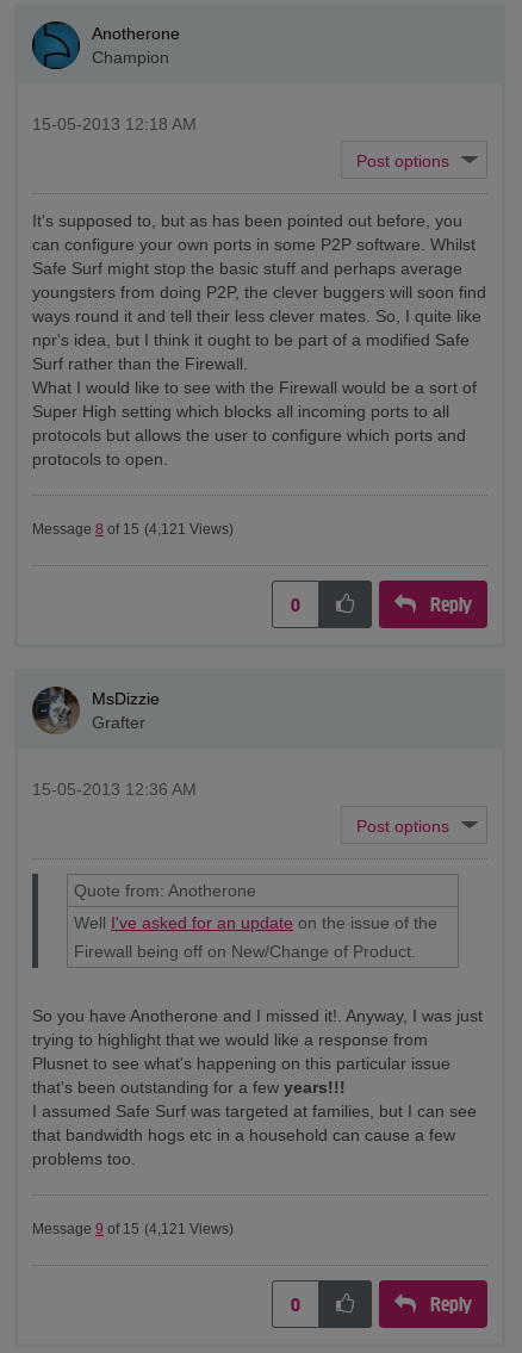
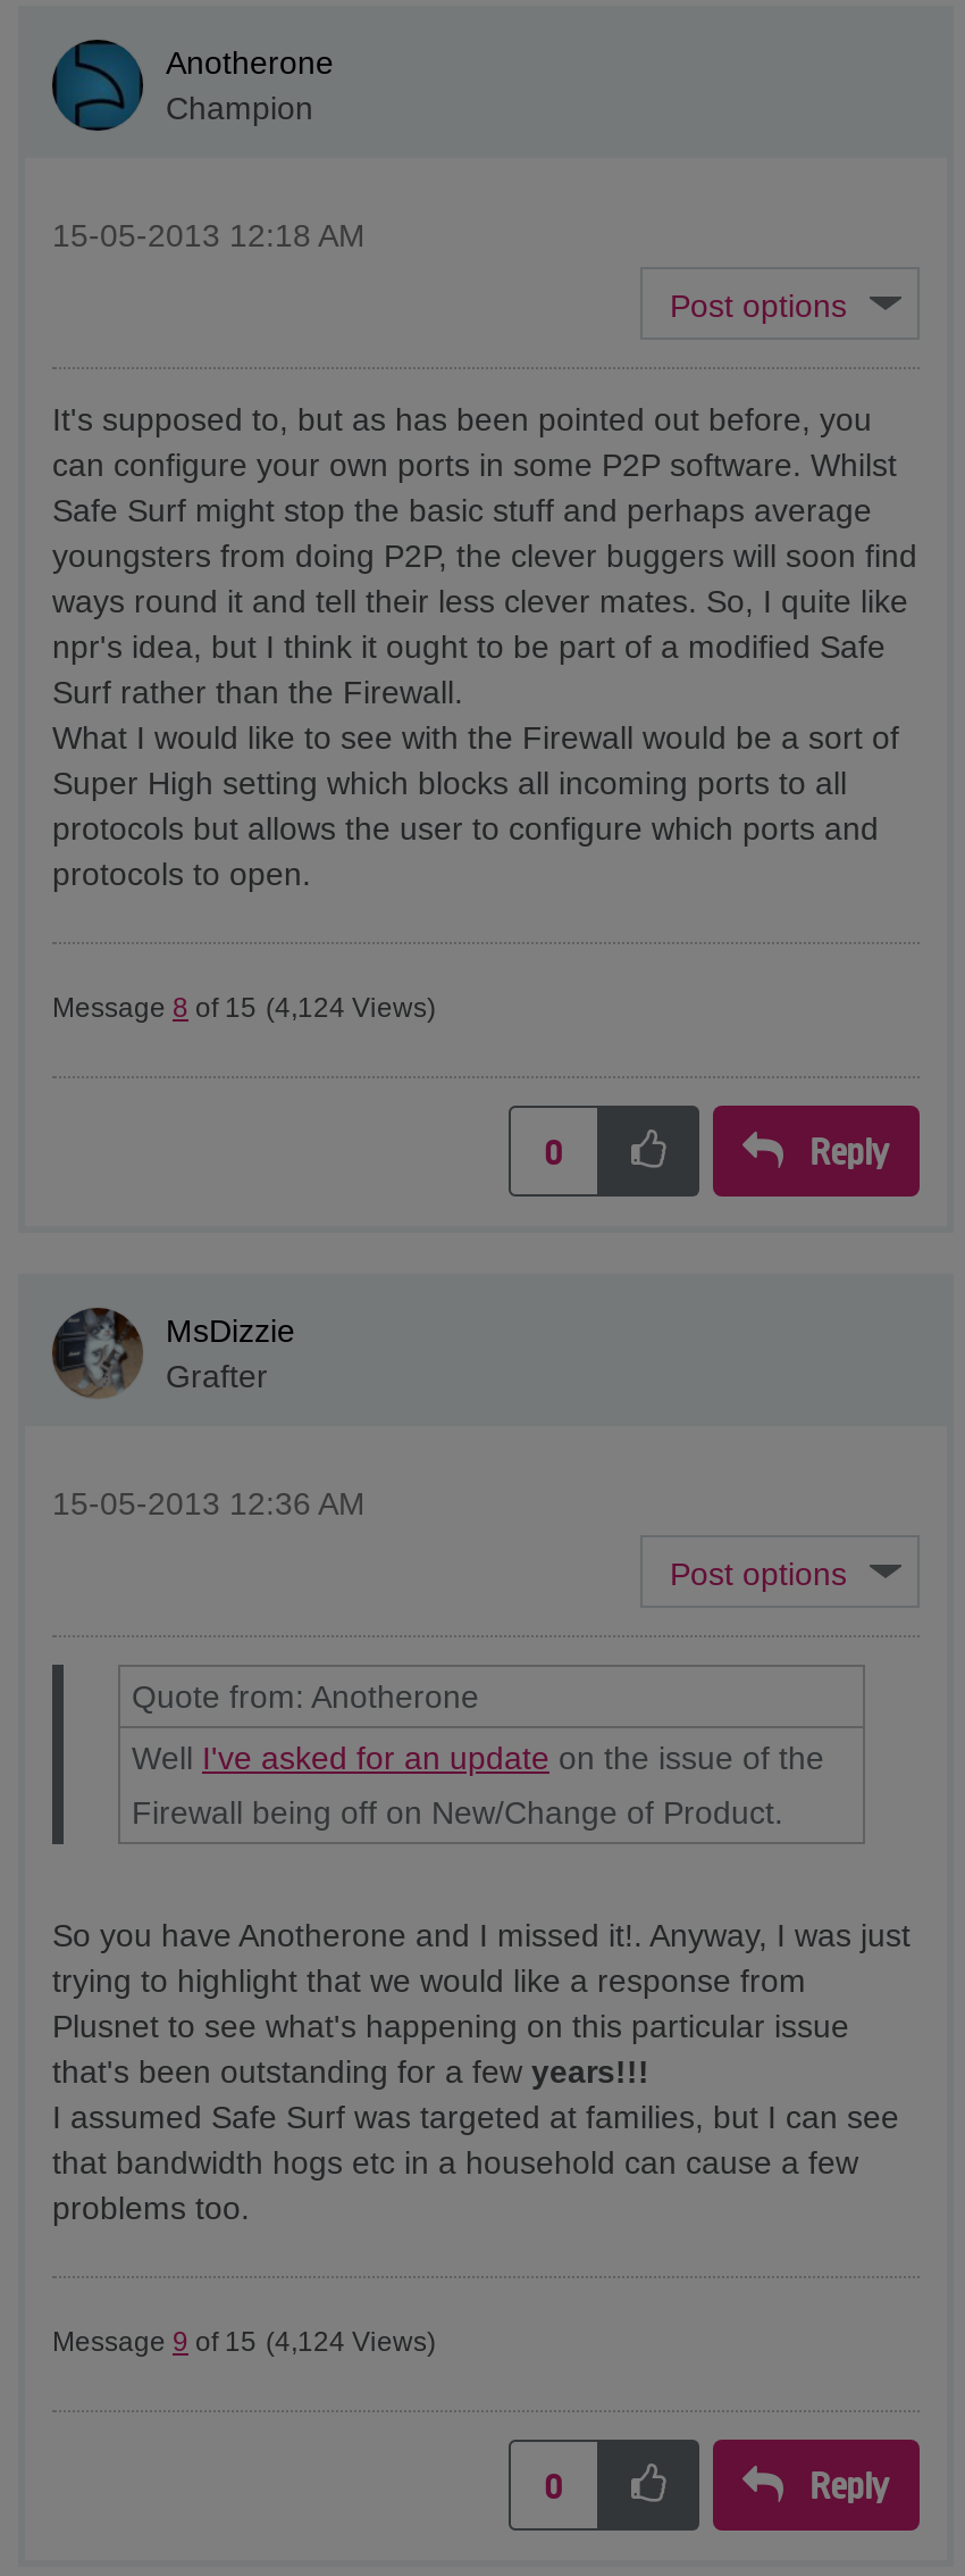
[32,521,234,538] Message 8 of 15 (4,121 Views) -> [52,992,436,1024] Message 8 of 15 (4,124 Views)
[32,1221,234,1237] Message 9 of 15 (4,121 Views) -> [52,2326,436,2358] Message 9 of 15 (4,124 Views)

